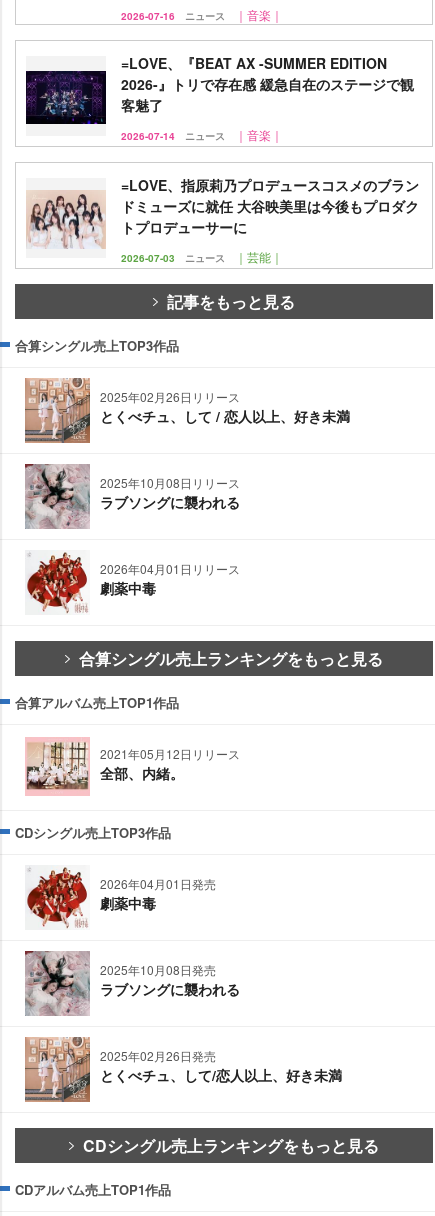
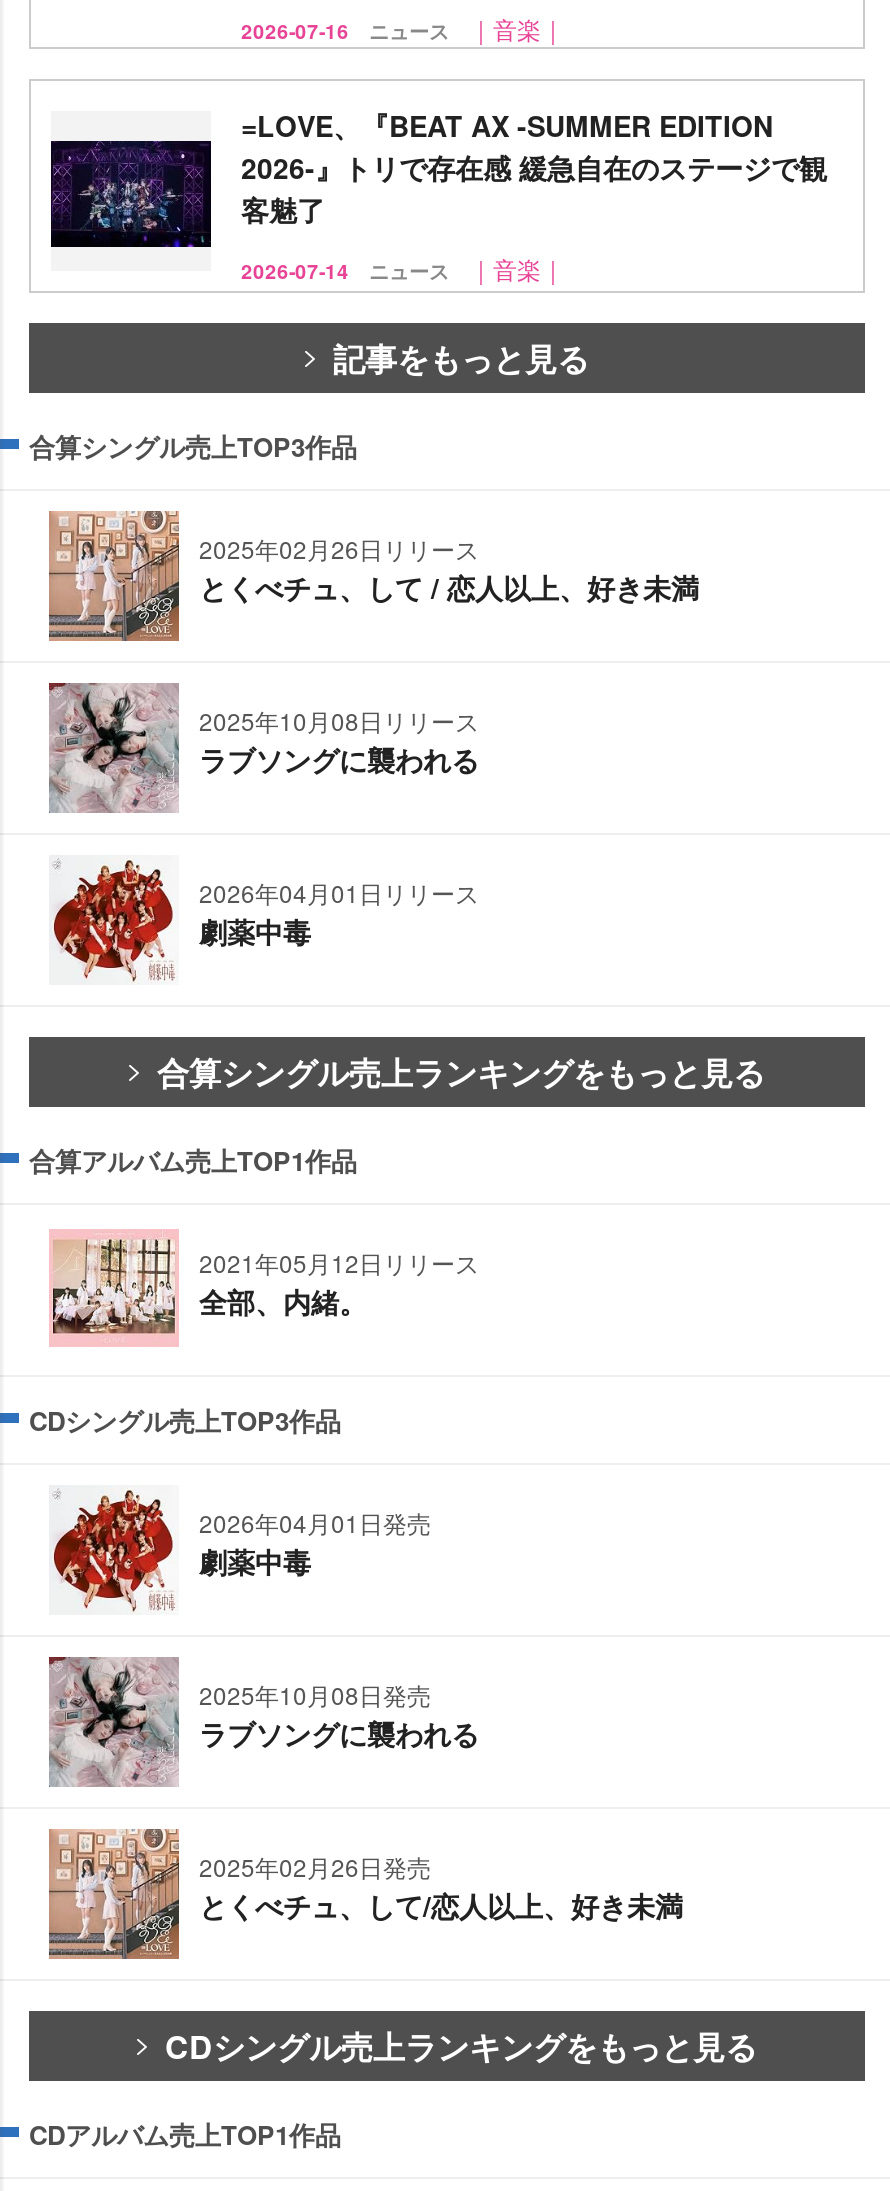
[26,174,419,264] [image] | =LOVE、指原莉乃プロデュースコスメのブラン | ドミューズに就任 大谷映美里は今後もプロダク | トプロデューサーに | 2026-07-03 | ニュース | ｜芸能｜ -> none

